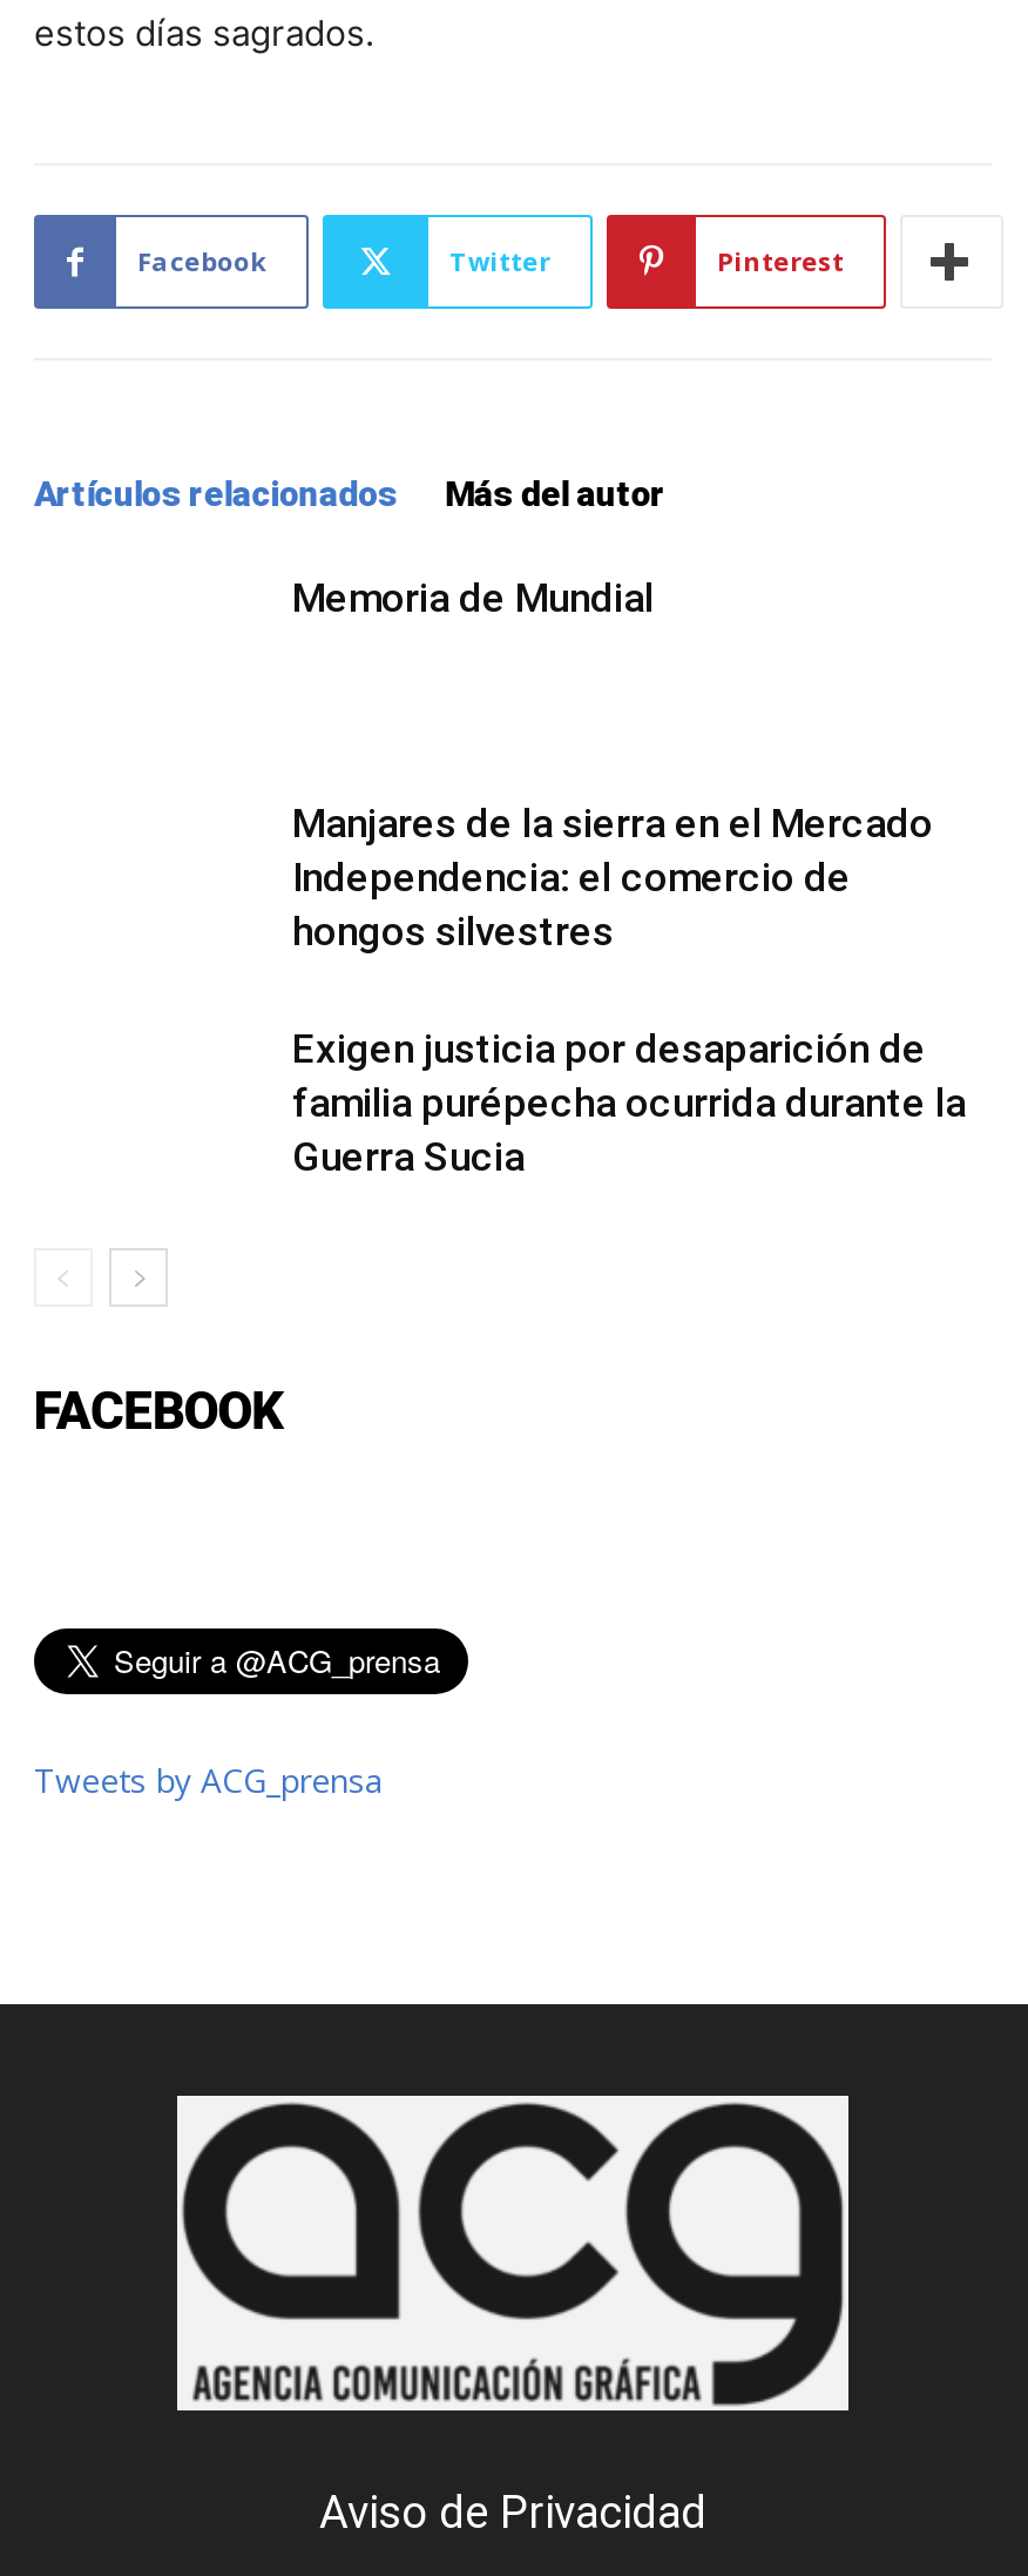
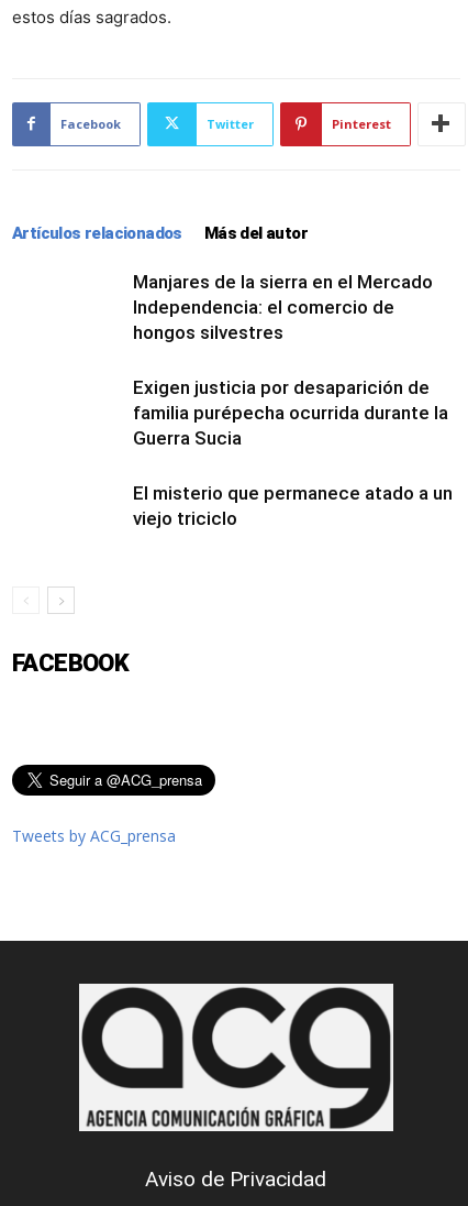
[292,574,654,621] Memoria de Mundial -> none
moved [292,800,966,1180] -> [133,270,448,448]: Manjares de la sierra en el Mercado | Independencia: el comercio de | hongos silvestres | Exigen justicia por desaparición de | familia purépecha ocurrida durante la | Guerra Sucia
none -> [133,481,453,529] El misterio que permanece atado a un | viejo triciclo

